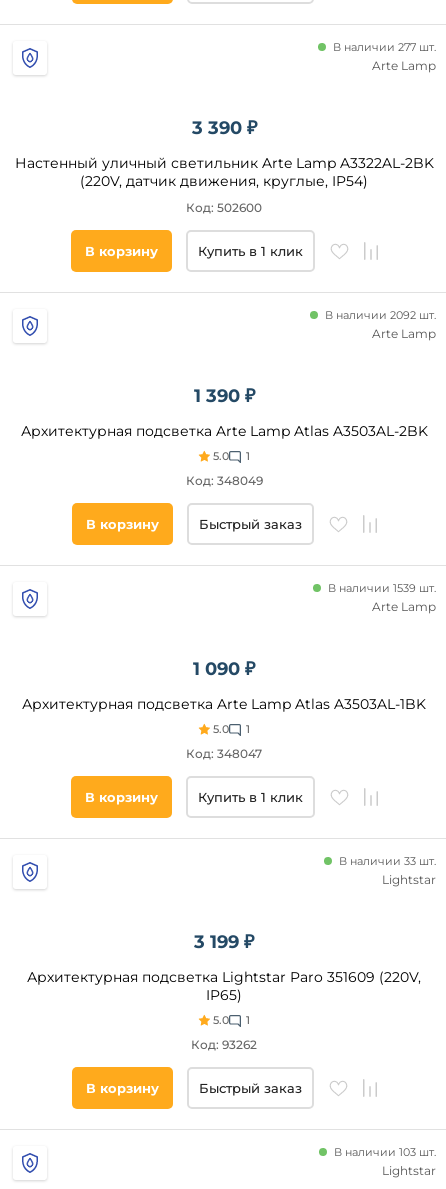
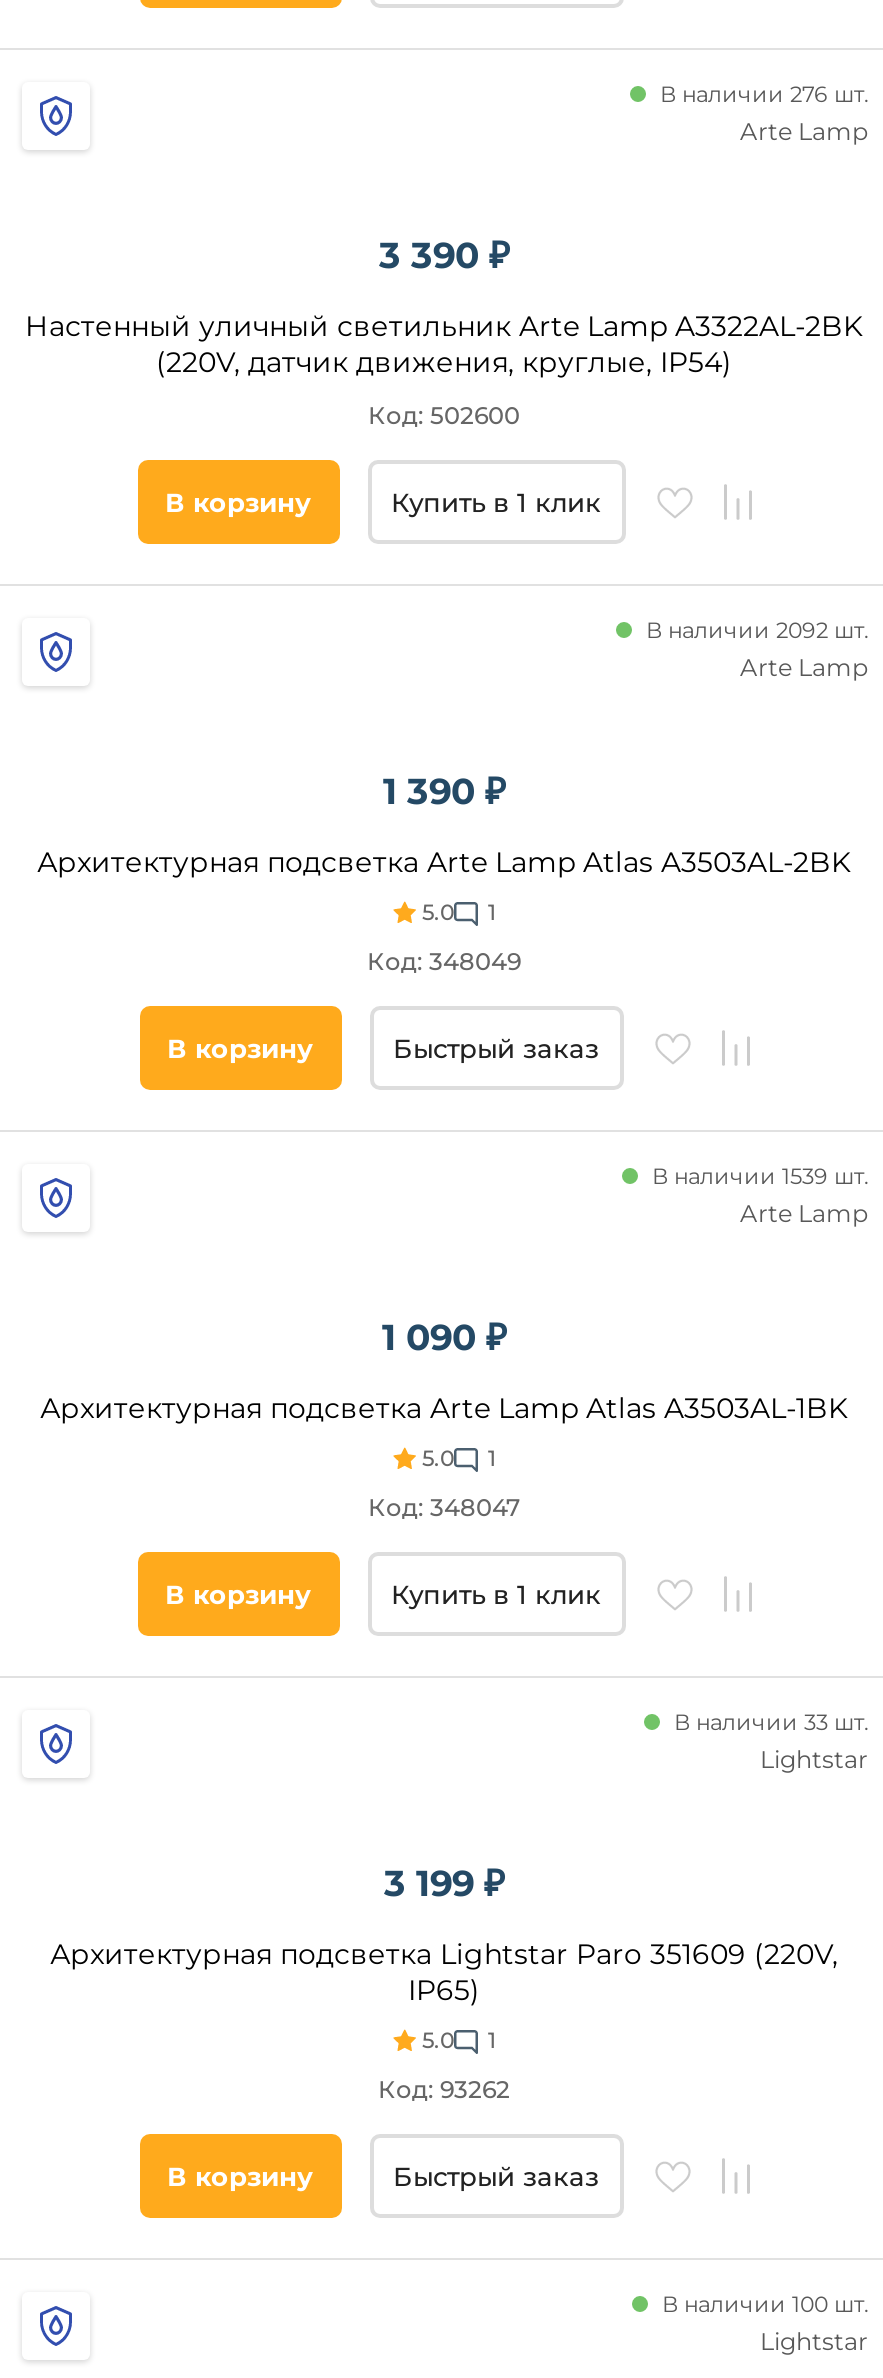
[333,40,436,54] В наличии 277 шт. -> [660,80,868,108] В наличии 276 шт.
[334,1145,436,1159] В наличии 103 шт. -> [662,2290,868,2318] В наличии 100 шт.

